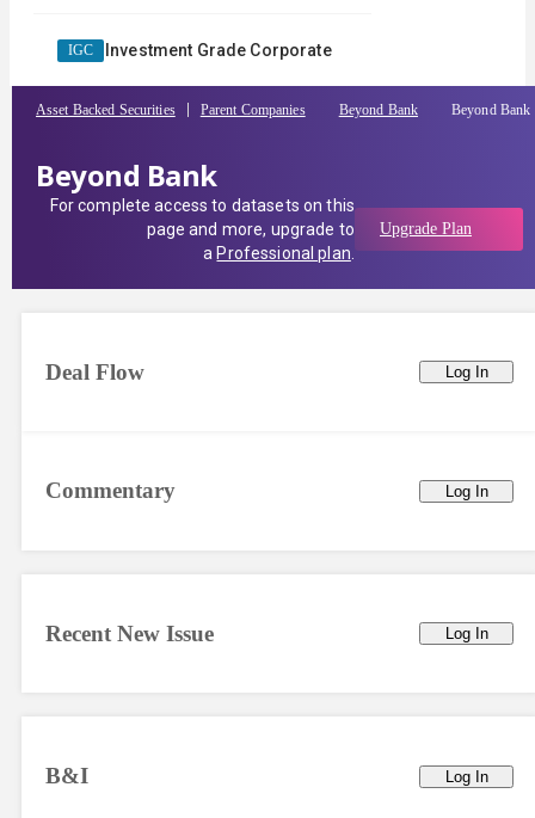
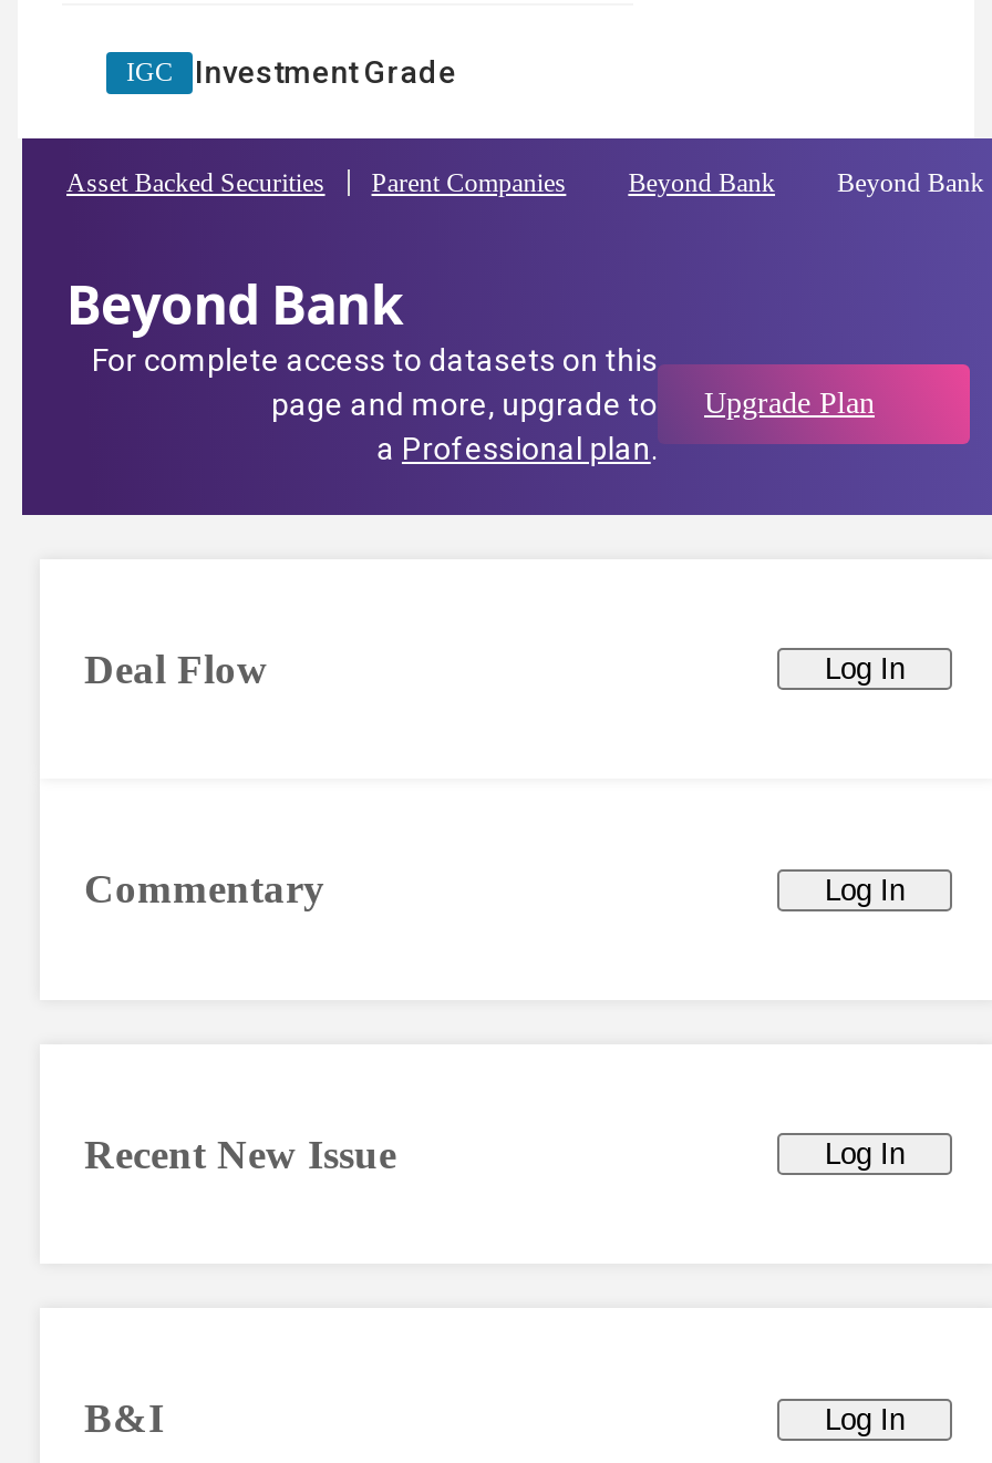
[105,41,332,60] Investment Grade Corporate -> [195,54,457,90] Investment Grade

